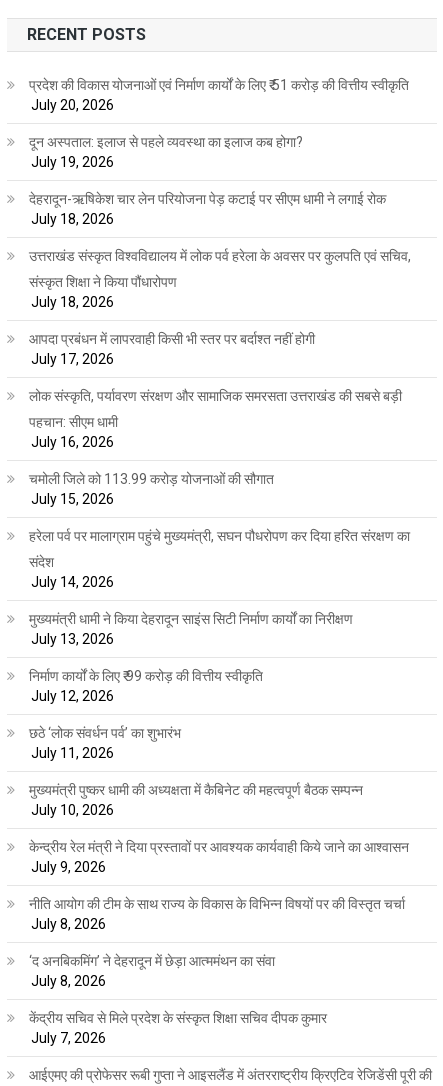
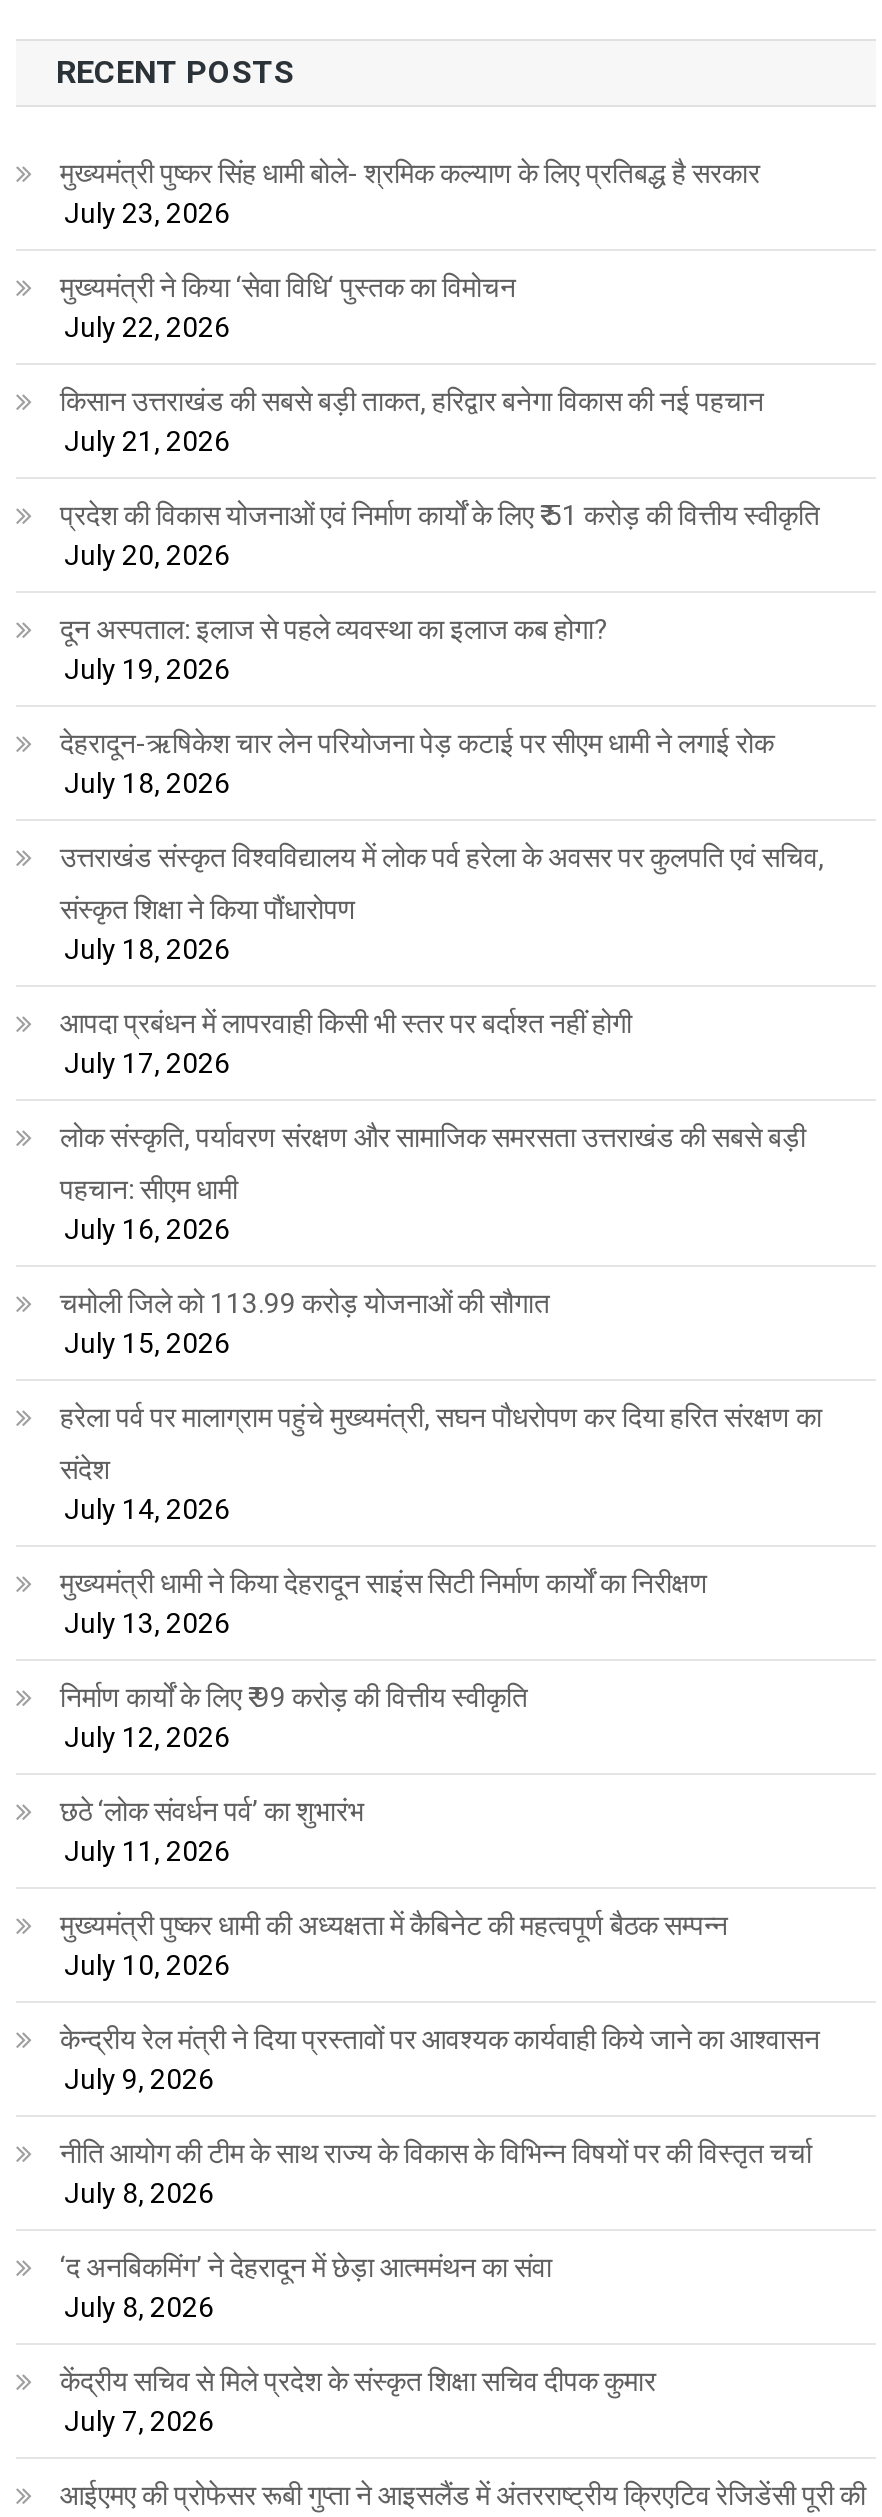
none -> [60,157,764,457] मुख्यमंत्री पुष्कर सिंह धामी बोले- श्रमिक कल्याण के लिए प्रतिबद्ध है सरकार | July 23, 2026 | मुख्यमंत्री ने किया ‘सेवा विधि‘ पुस्तक का विमोचन | July 22, 2026 | किसान उत्तराखंड की सबसे बड़ी ताकत, हरिद्वार बनेगा विकास की नई पहचान | July 21, 2026

